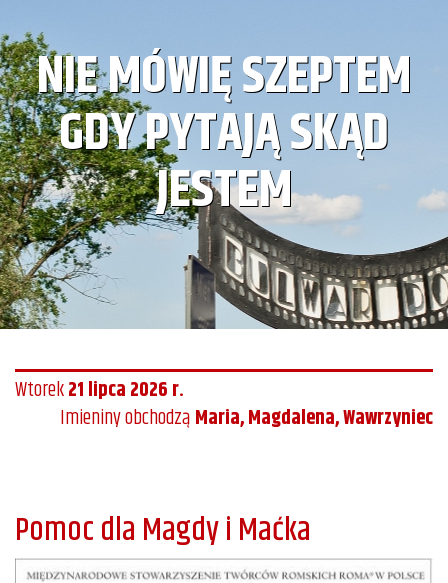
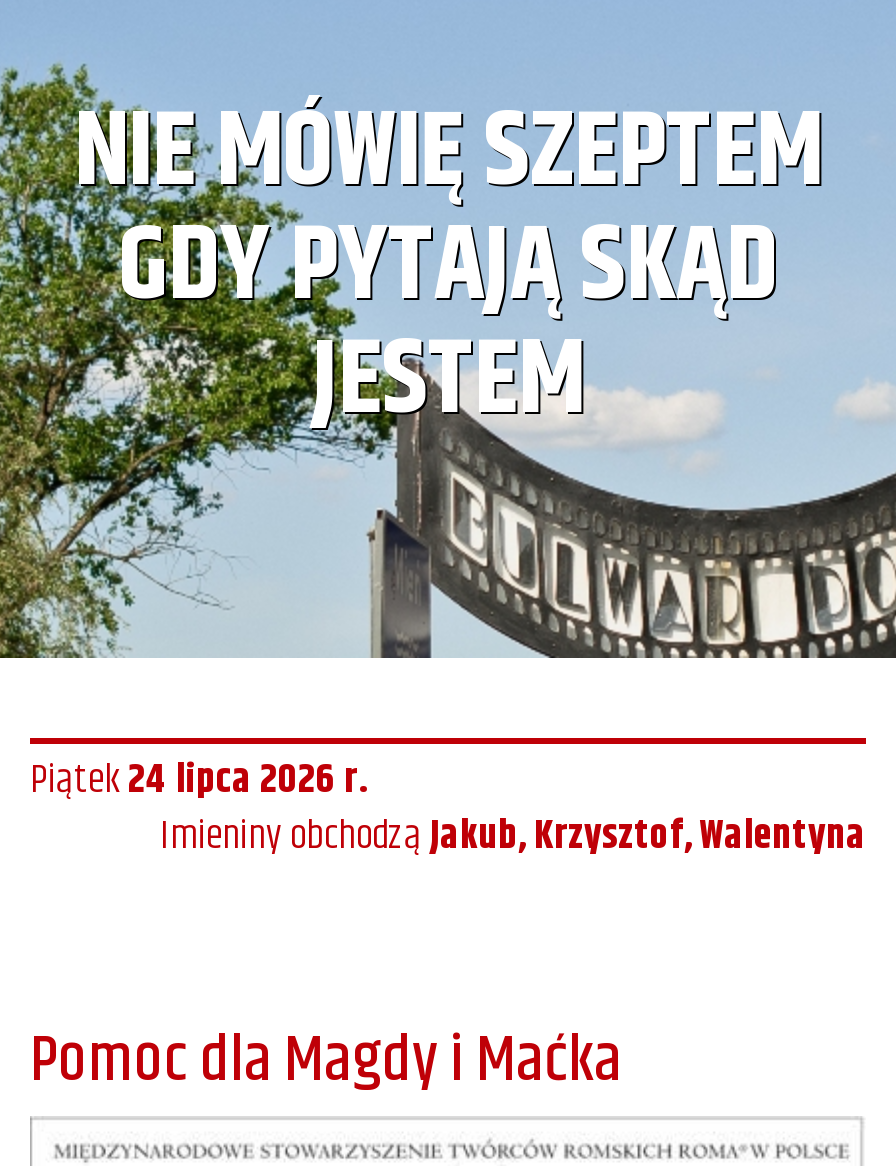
[15,375,184,406] Wtorek21 lipca 2026 r. -> [30,750,368,812] Piątek24 lipca 2026 r.
[60,403,433,434] Imieniny obchodząMaria, Magdalena, Wawrzyniec -> [160,806,866,868] Imieniny obchodząJakub, Krzysztof, Walentyna

